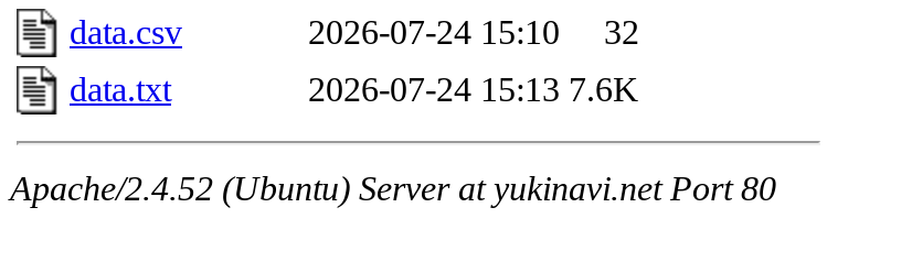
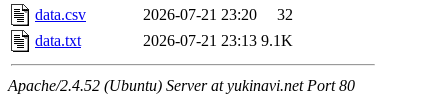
[308,14,639,52] 2026-07-24 15:10 32 -> [143,6,293,23] 2026-07-21 23:20 32
[308,71,639,109] 2026-07-24 15:13 7.6K -> [143,32,293,49] 2026-07-21 23:13 9.1K

